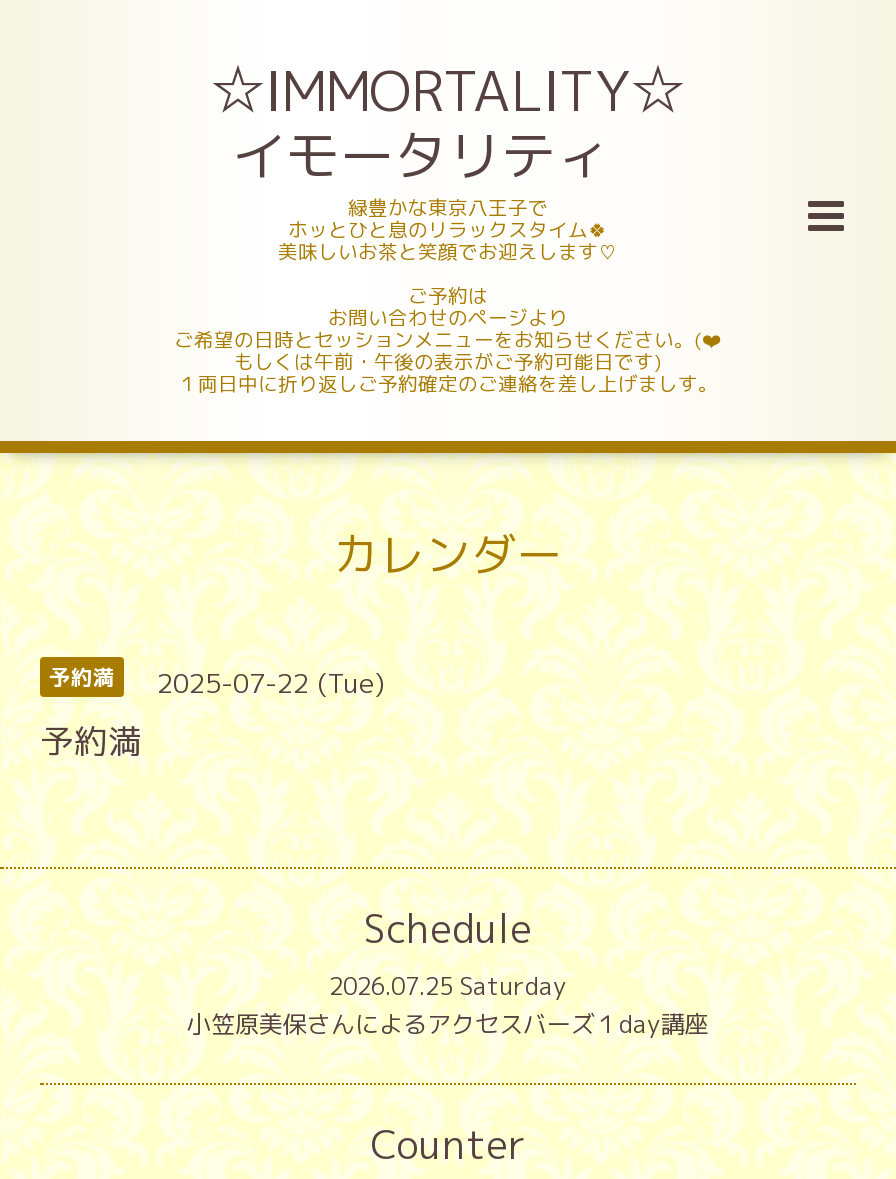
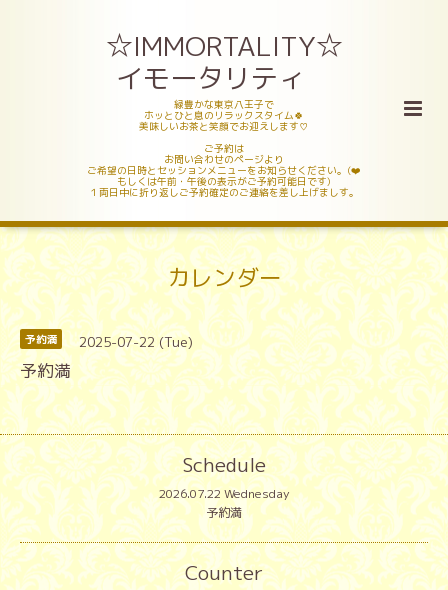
[187,968,709,1040] 2026.07.25 Saturday | 小笠原美保さんによるアクセスバーズ１day講座 -> [158,485,289,521] 2026.07.22 Wednesday | 予約満

